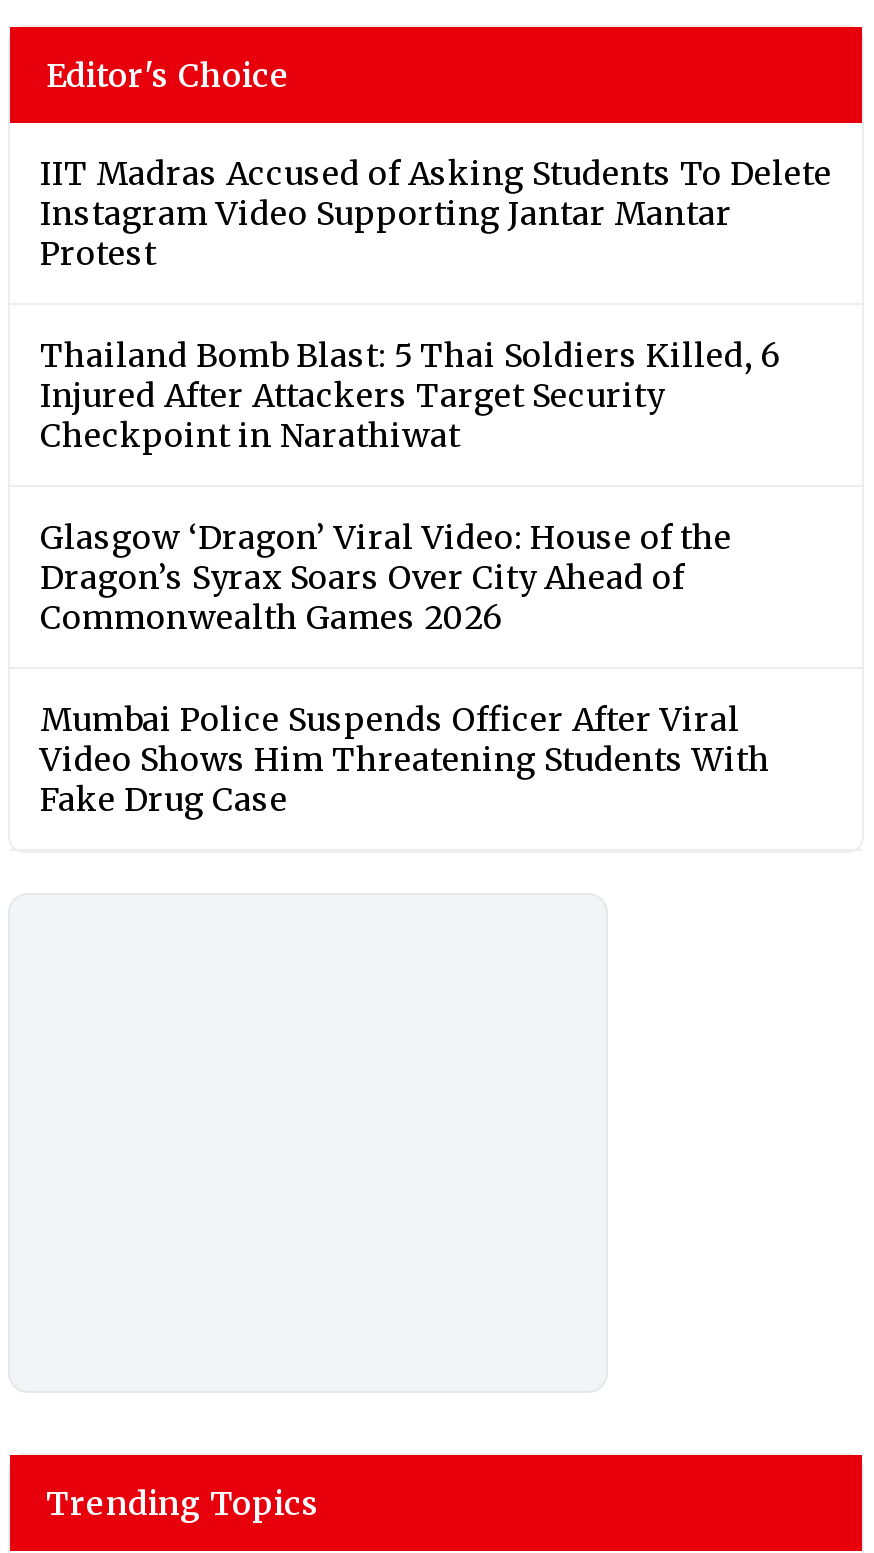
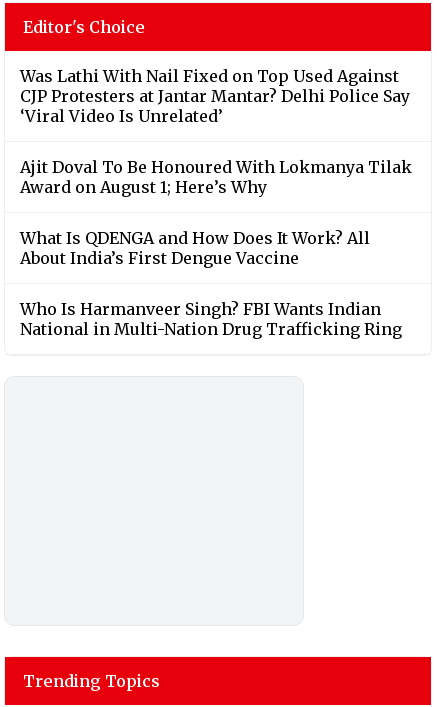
[40,153,832,273] IIT Madras Accused of Asking Students To Delete | Instagram Video Supporting Jantar Mantar | Protest -> [20,66,410,126] Was Lathi With Nail Fixed on Top Used Against | CJP Protesters at Jantar Mantar? Delhi Police Say | ‘Viral Video Is Unrelated’
[40,335,780,455] Thailand Bomb Blast: 5 Thai Soldiers Killed, 6 | Injured After Attackers Target Security | Checkpoint in Narathiwat -> [20,157,412,197] Ajit Doval To Be Honoured With Lokmanya Tilak | Award on August 1; Here’s Why
[40,517,732,637] Glasgow ‘Dragon’ Viral Video: House of the | Dragon’s Syrax Soars Over City Ahead of | Commonwealth Games 2026 -> [20,228,370,268] What Is QDENGA and How Does It Work? All | About India’s First Dengue Vaccine
[40,699,770,819] Mumbai Police Suspends Officer After Viral | Video Shows Him Threatening Students With | Fake Drug Case -> [20,299,402,339] Who Is Harmanveer Singh? FBI Wants Indian | National in Multi-Nation Drug Trafficking Ring

